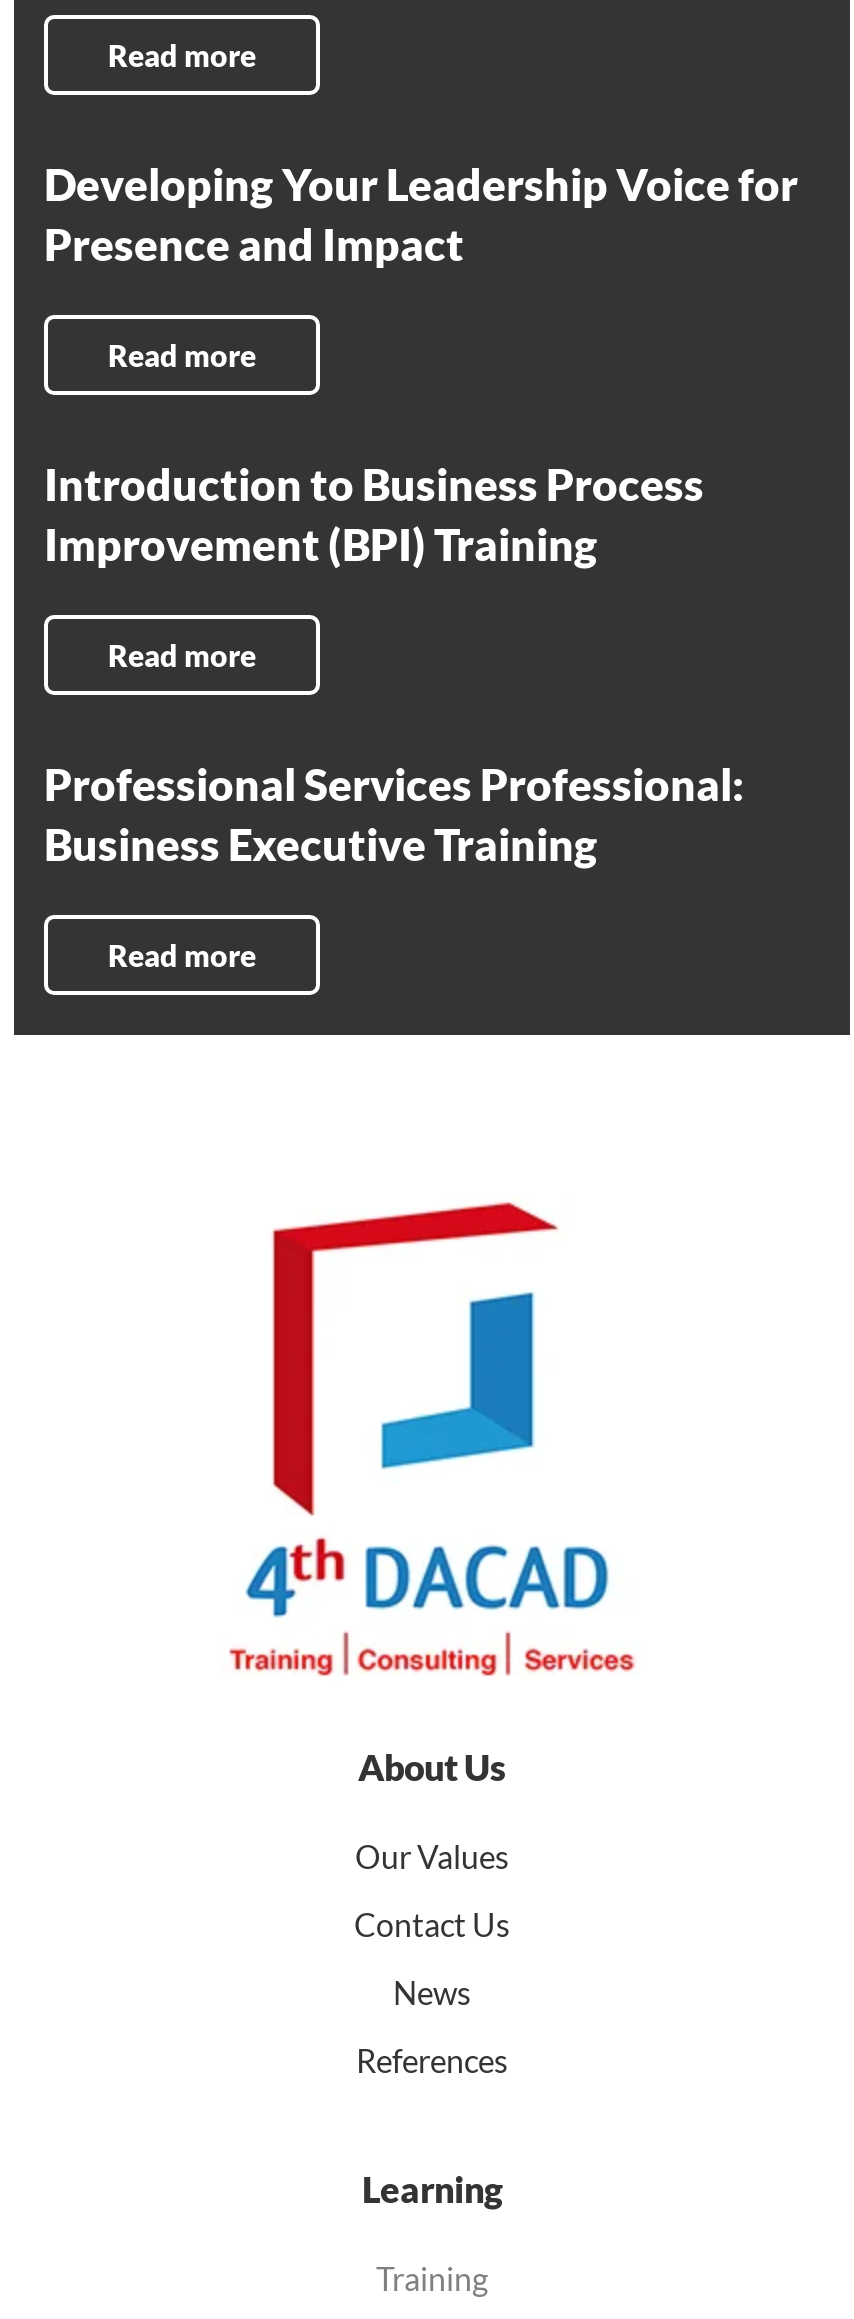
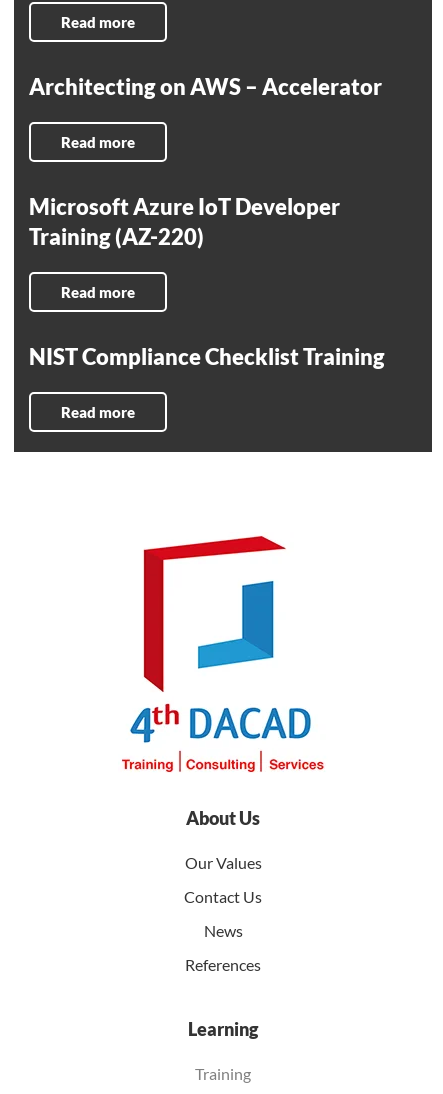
[44,157,798,271] Developing Your Leadership Voice for | Presence and Impact -> [29,73,382,100] Architecting on AWS – Accelerator
[44,457,704,571] Introduction to Business Process | Improvement (BPI) Training -> [29,193,340,250] Microsoft Azure IoT Developer | Training (AZ-220)
[44,757,744,871] Professional Services Professional: | Business Executive Training -> [29,343,385,370] NIST Compliance Checklist Training

